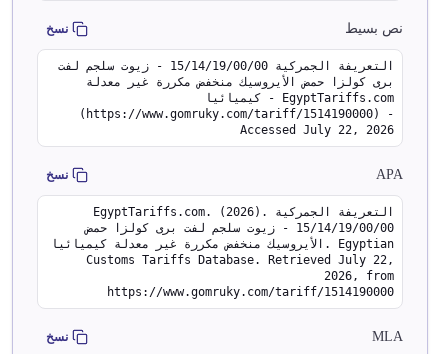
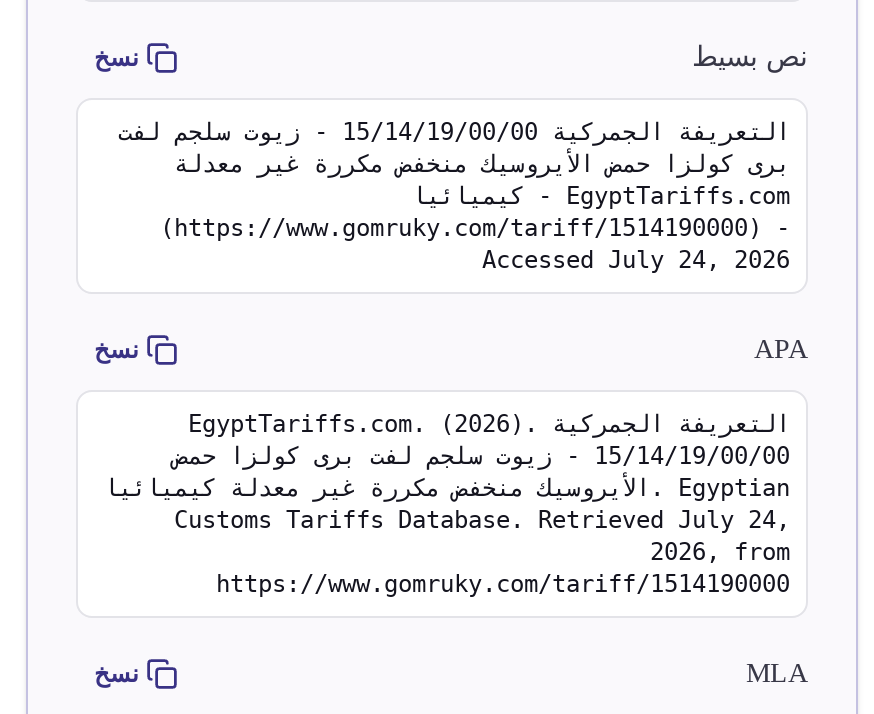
[240,123,394,137] Accessed July 22, 2026 -> [482,246,790,274] Accessed July 24, 2026
[86,253,394,267] Customs Tariffs Database. Retrieved July 22, -> [174,506,790,534] Customs Tariffs Database. Retrieved July 24,

